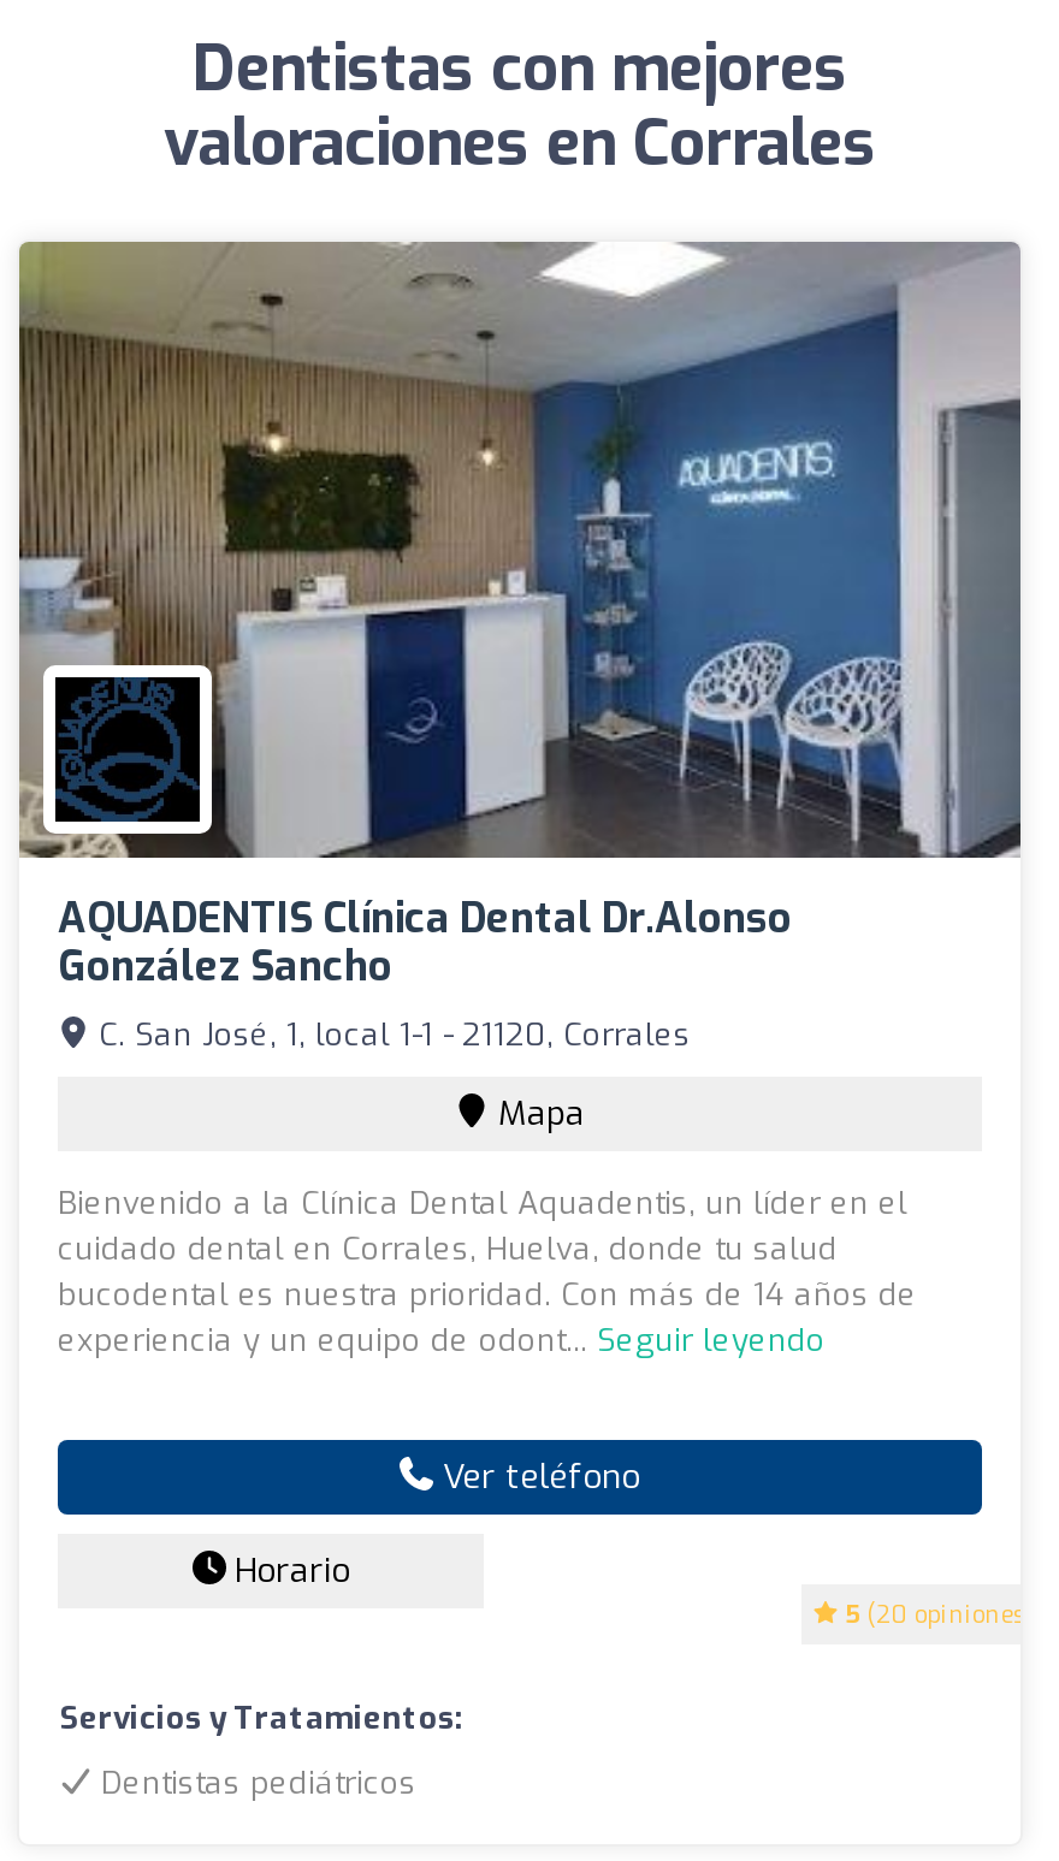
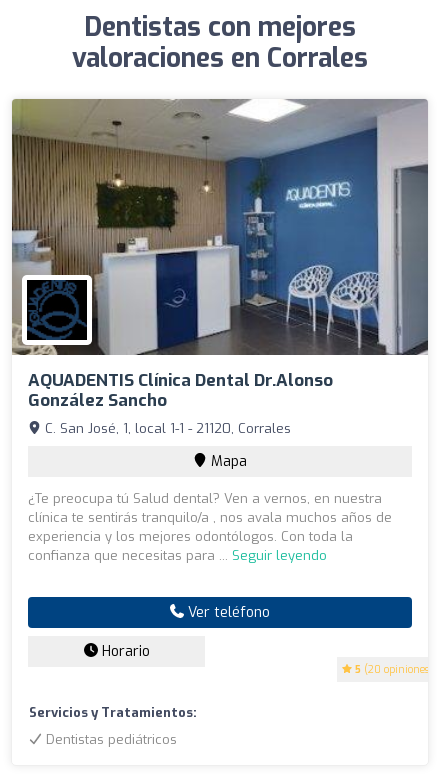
[58,1181,917,1359] Bienvenido a la Clínica Dental Aquadentis, un líder en el | cuidado dental en Corrales, Huelva, donde tu salud | bucodental es nuestra prioridad. Con más de 14 años de | experiencia y un equipo de odont... Seguir leyendo -> [28,489,392,563] ¿Te preocupa tú Salud dental? Ven a vernos, en nuestra | clínica te sentirás tranquilo/a , nos avala muchos años de | experiencia y los mejores odontólogos. Con toda la | confianza que necesitas para ... Seguir leyendo

